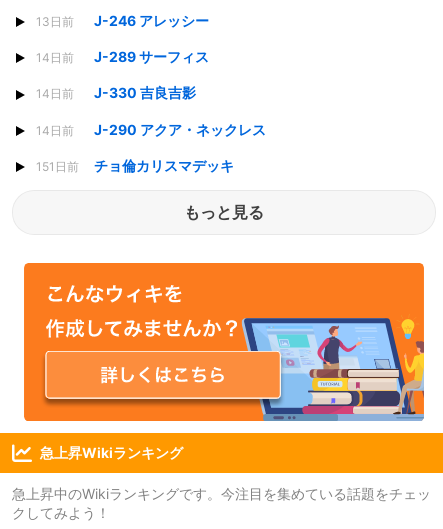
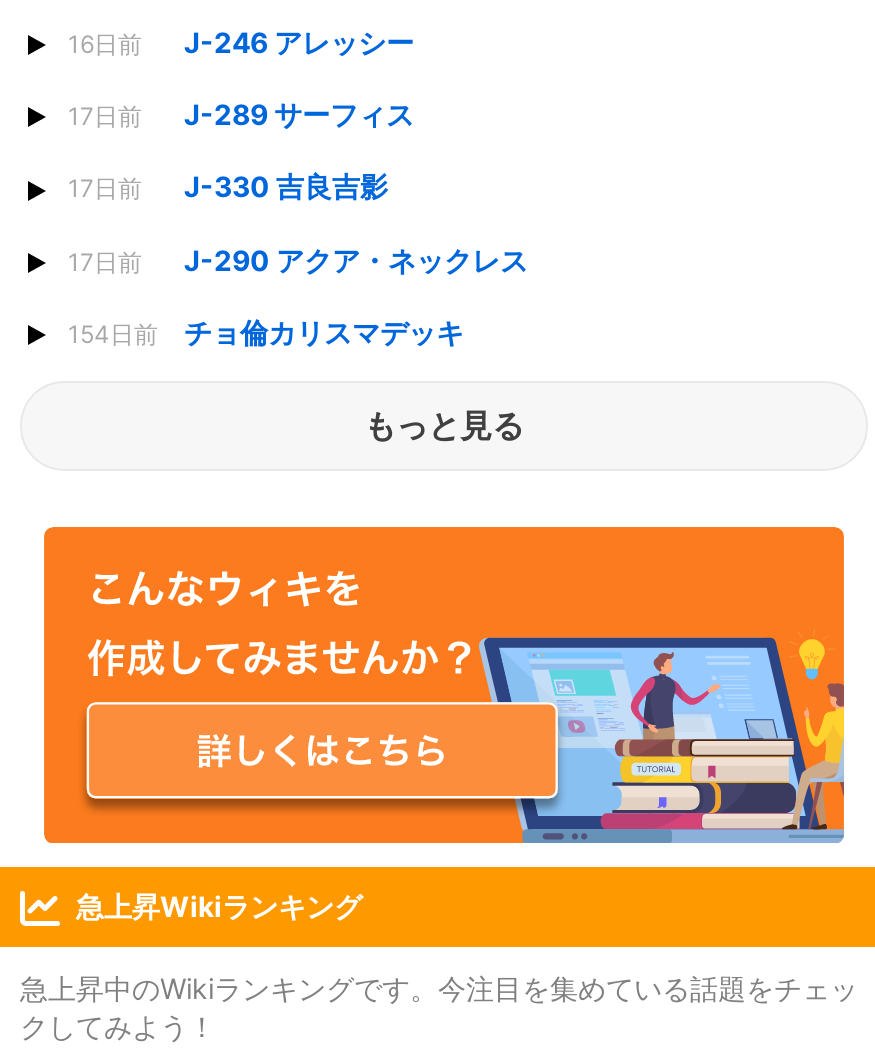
[36,12,209,29] 13日前 J-246 アレッシー -> [68,25,414,59] 16日前 J-246 アレッシー
[36,48,209,65] 14日前 J-289 サーフィス -> [68,97,414,131] 17日前 J-289 サーフィス
[36,84,196,101] 14日前 J-330 吉良吉影 -> [68,170,388,204] 17日前 J-330 吉良吉影
[36,120,266,137] 14日前 J-290 アクア・ネックレス -> [68,242,528,276] 17日前 J-290 アクア・ネックレス
[36,157,234,174] 151日前 チョ倫カリスマデッキ -> [68,314,464,348] 154日前 チョ倫カリスマデッキ

